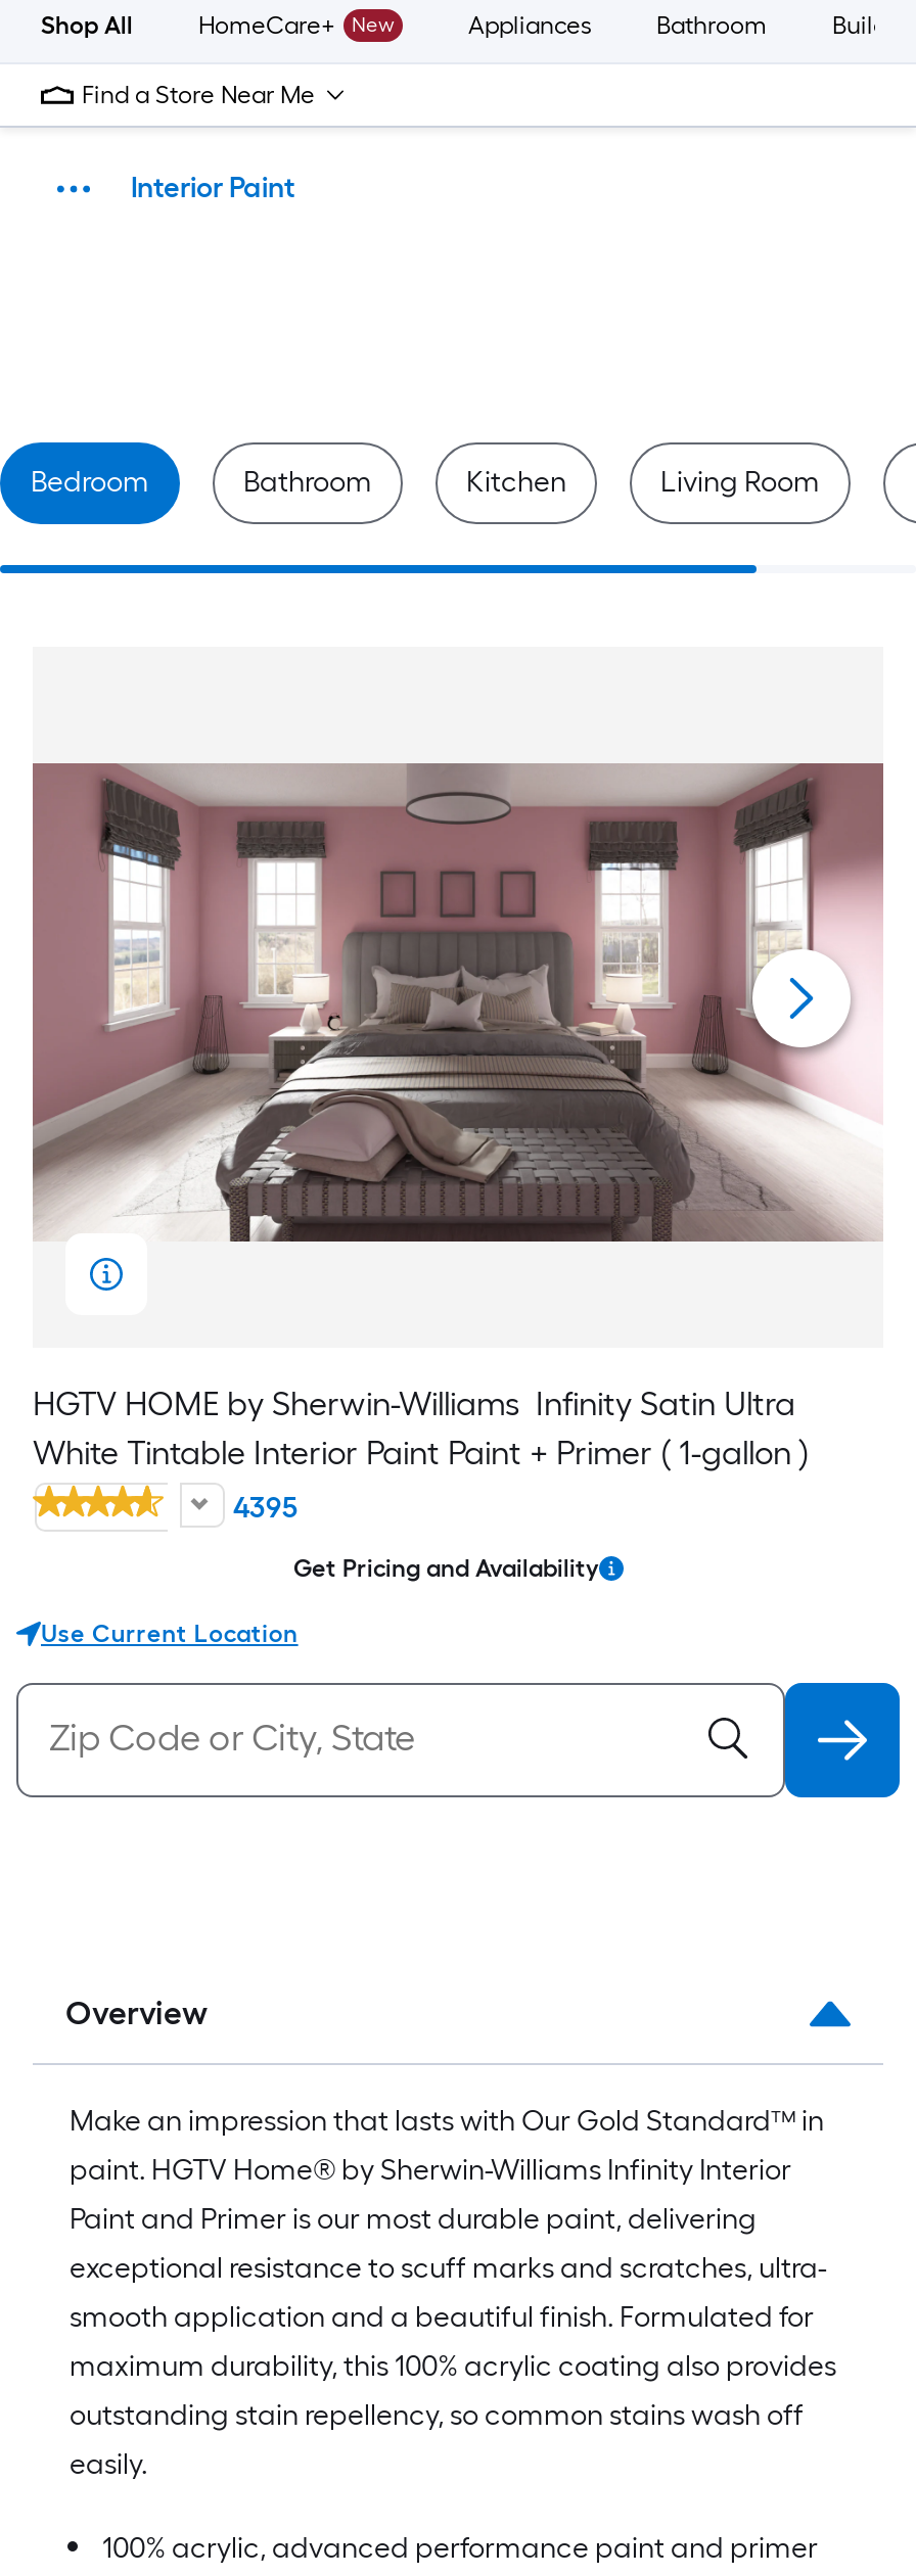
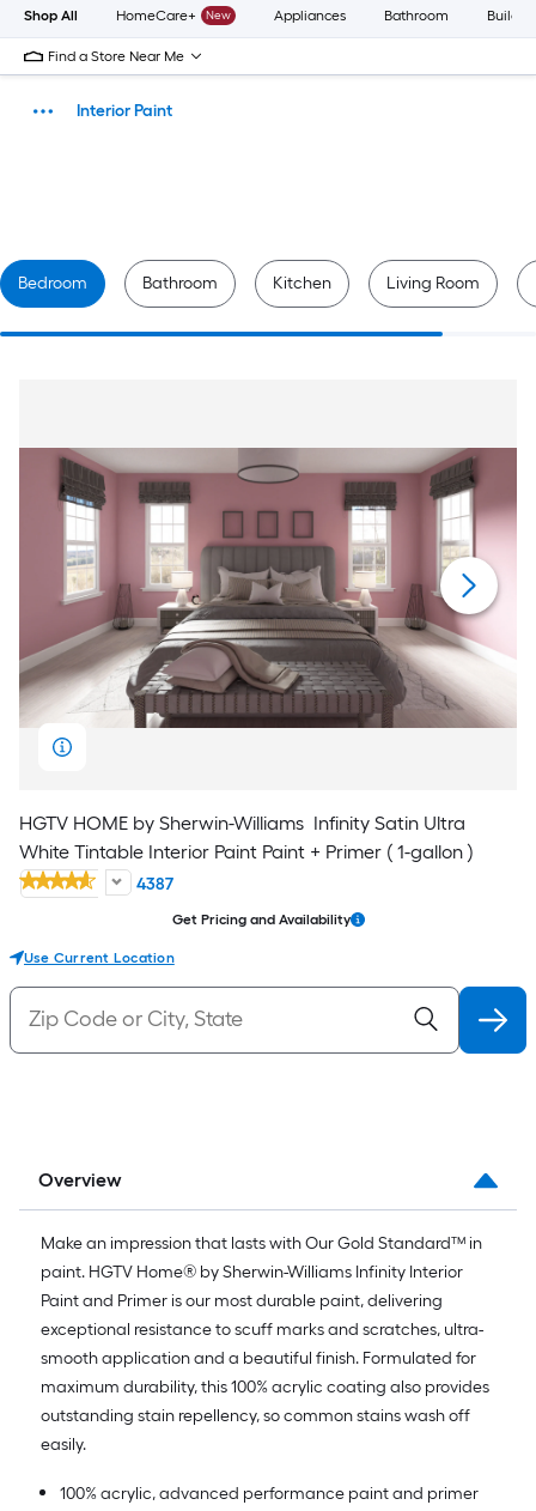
[233,1491,299,1526] 4395 -> [136,874,173,894] 4387

